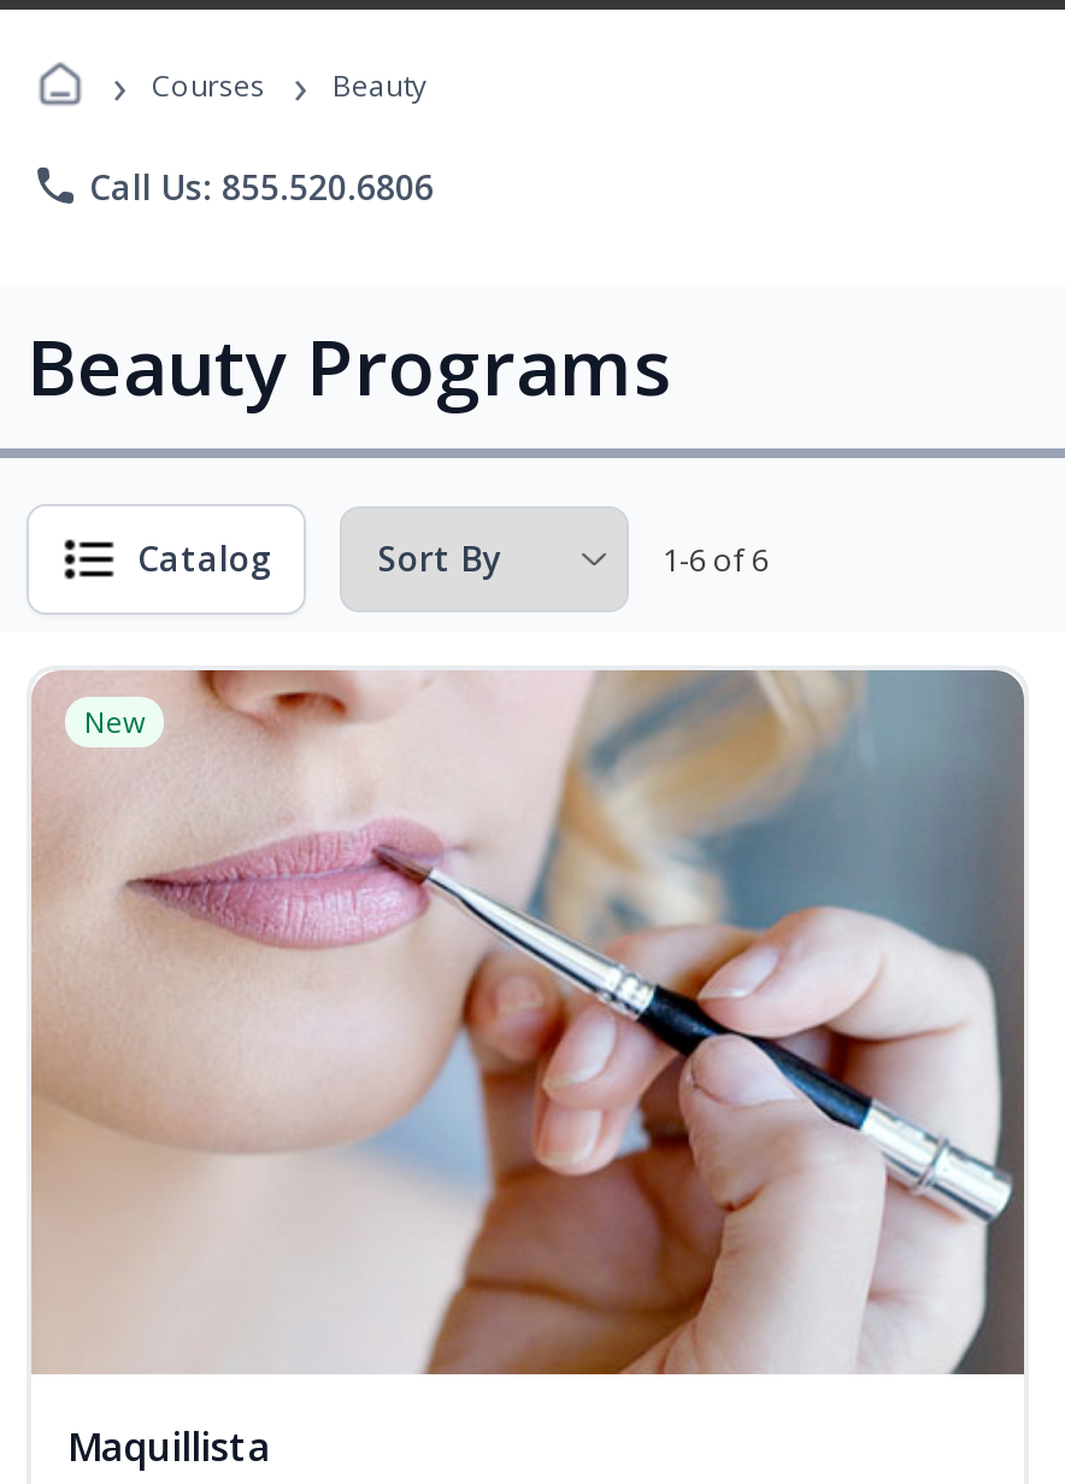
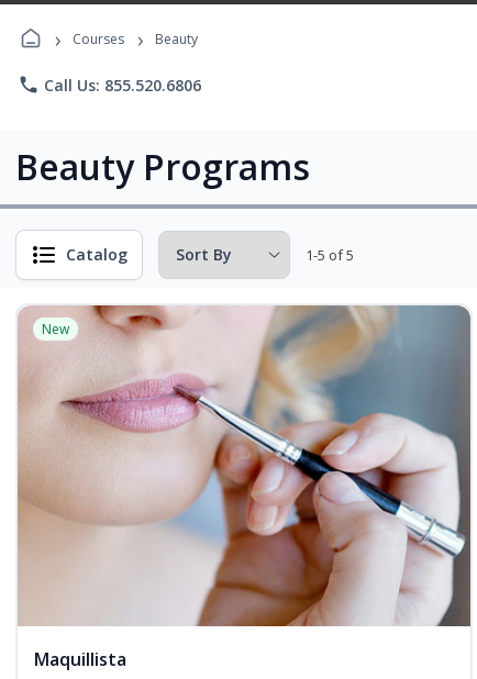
[663,538,769,581] 1-6 of 6 -> [306,245,354,265] 1-5 of 5

